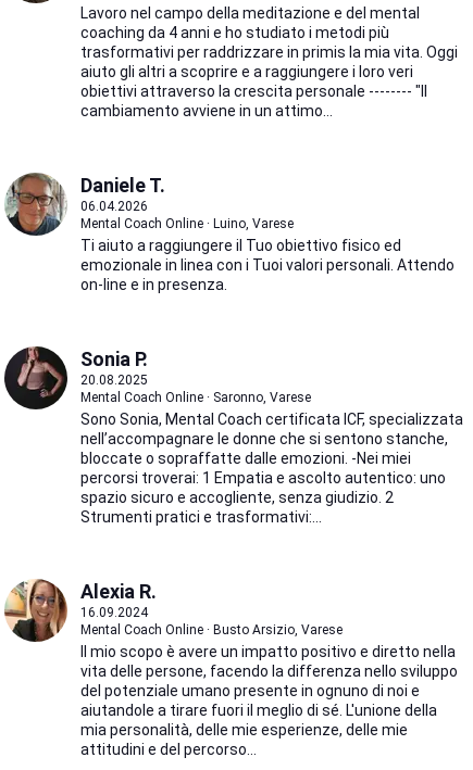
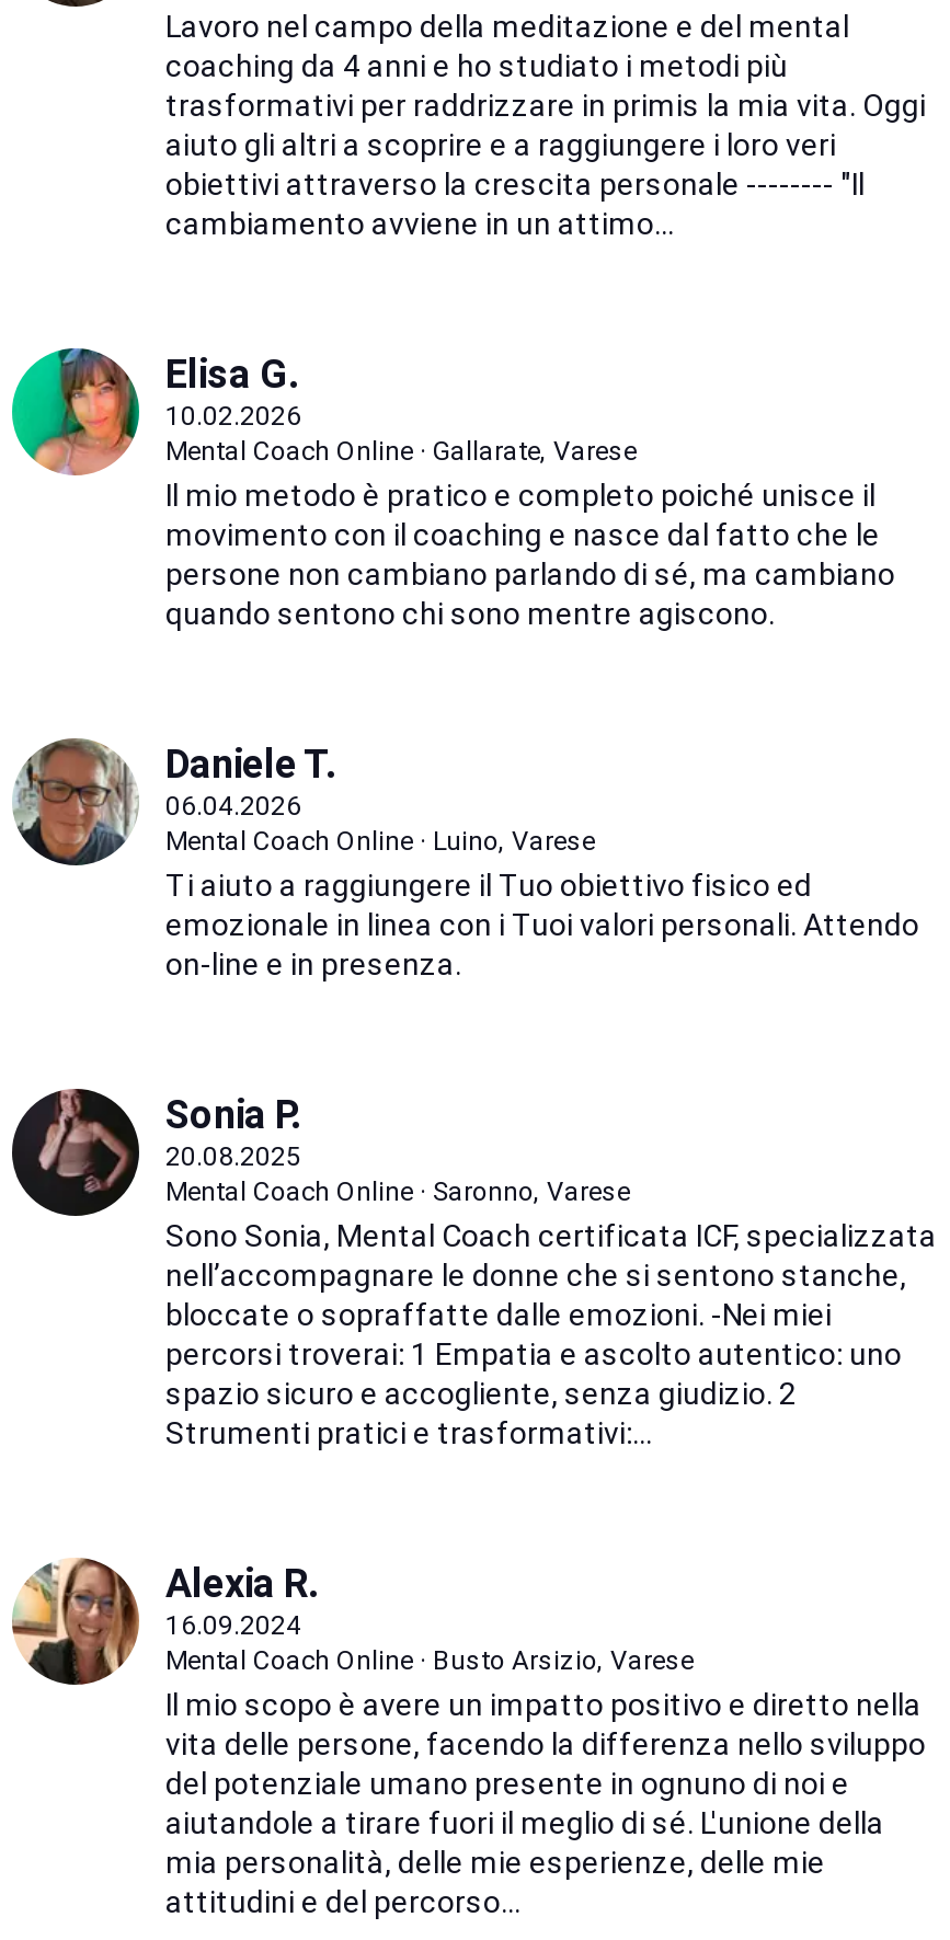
none -> [10,346,895,631] [image] | Elisa G. | 10.02.2026 | Mental Coach Online · Gallarate, Varese | Il mio metodo è pratico e completo poiché unisce il | movimento con il coaching e nasce dal fatto che le | persone non cambiano parlando di sé, ma cambiano | quando sentono chi sono mentre agiscono.

